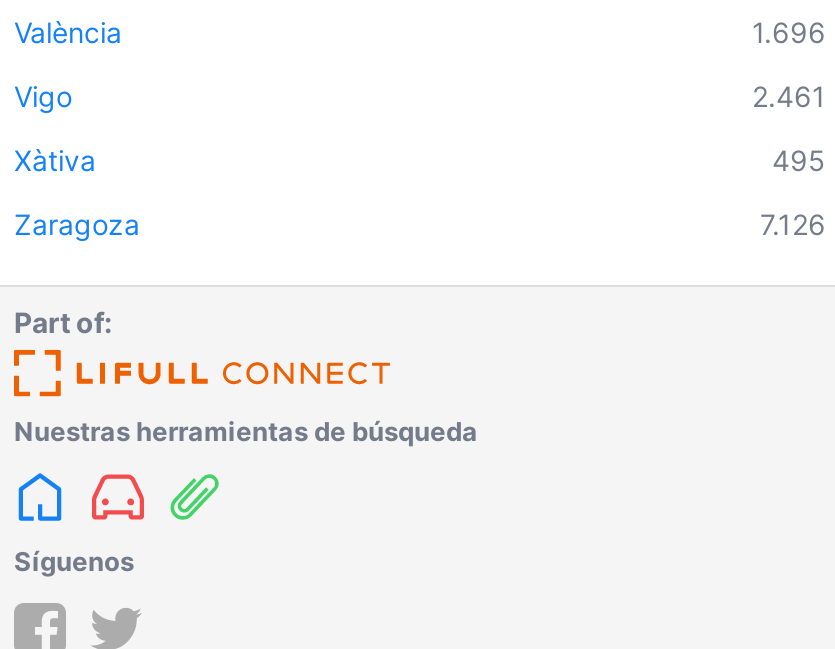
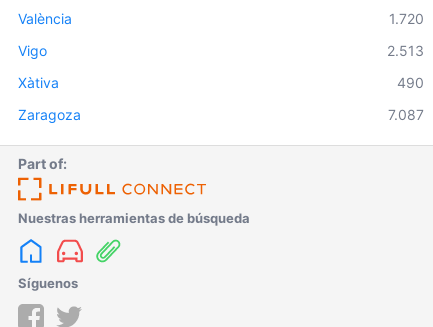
[752,14,826,48] 1.696 -> [389,10,424,27] 1.720
[752,78,826,112] 2.461 -> [387,42,424,59] 2.513
[772,142,826,176] 495 -> [397,74,424,91] 490
[760,206,826,240] 7.126 -> [388,106,424,123] 7.087

